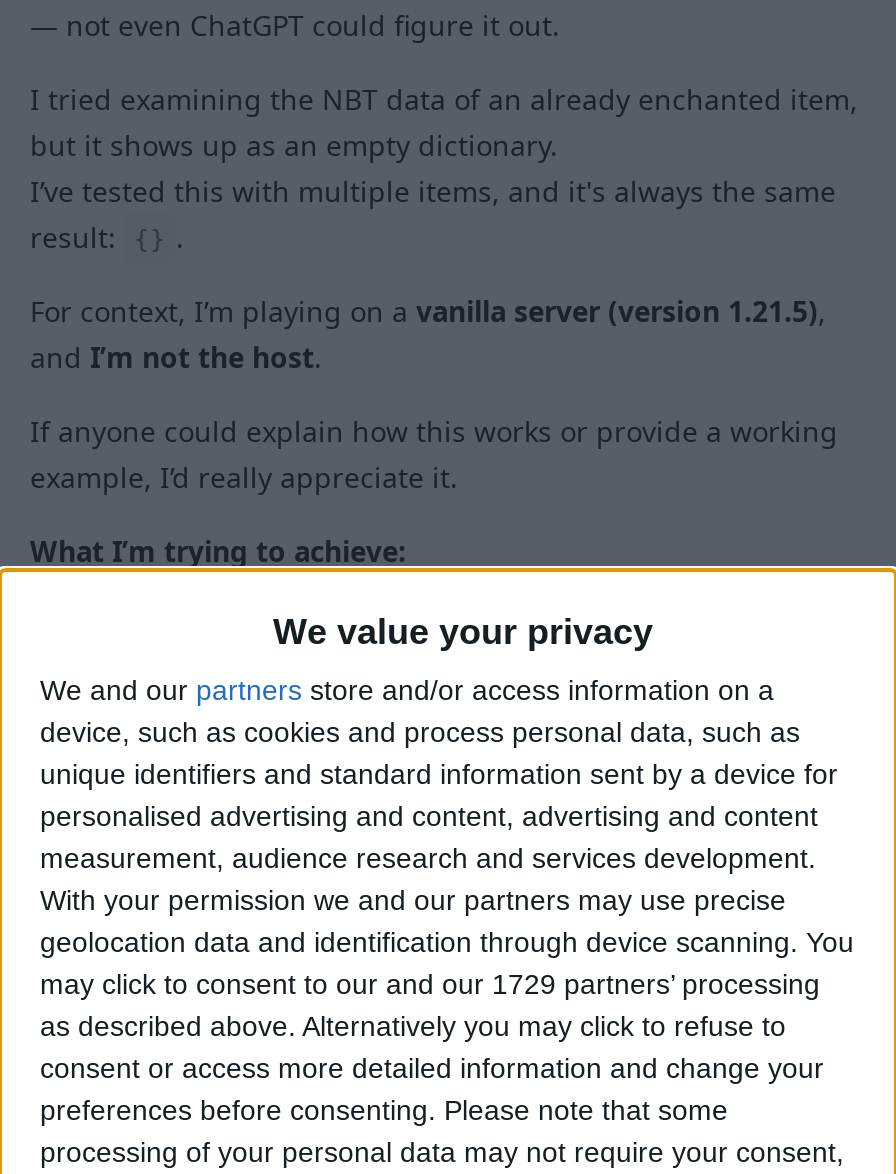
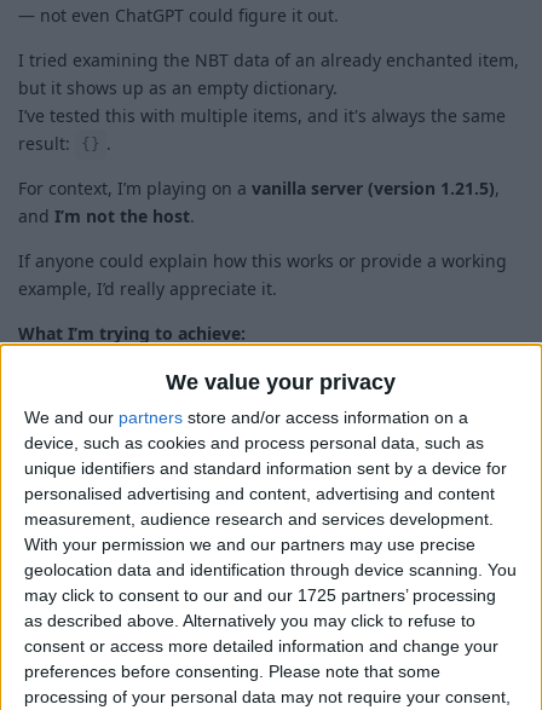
[40,968,820,1000] may click to consent to our and our 1729 partners’ processing -> [24,585,496,605] may click to consent to our and our 1725 partners’ processing

